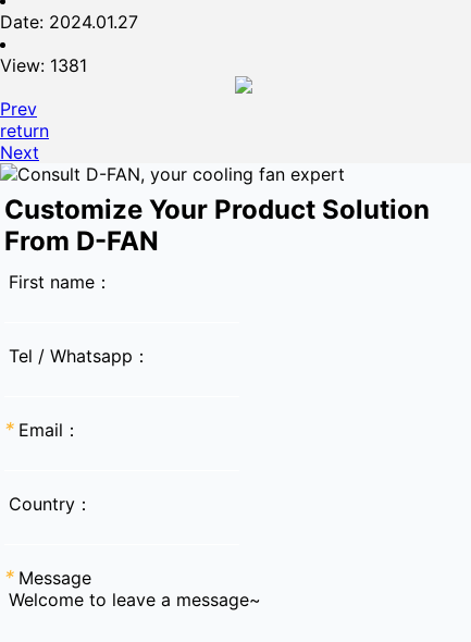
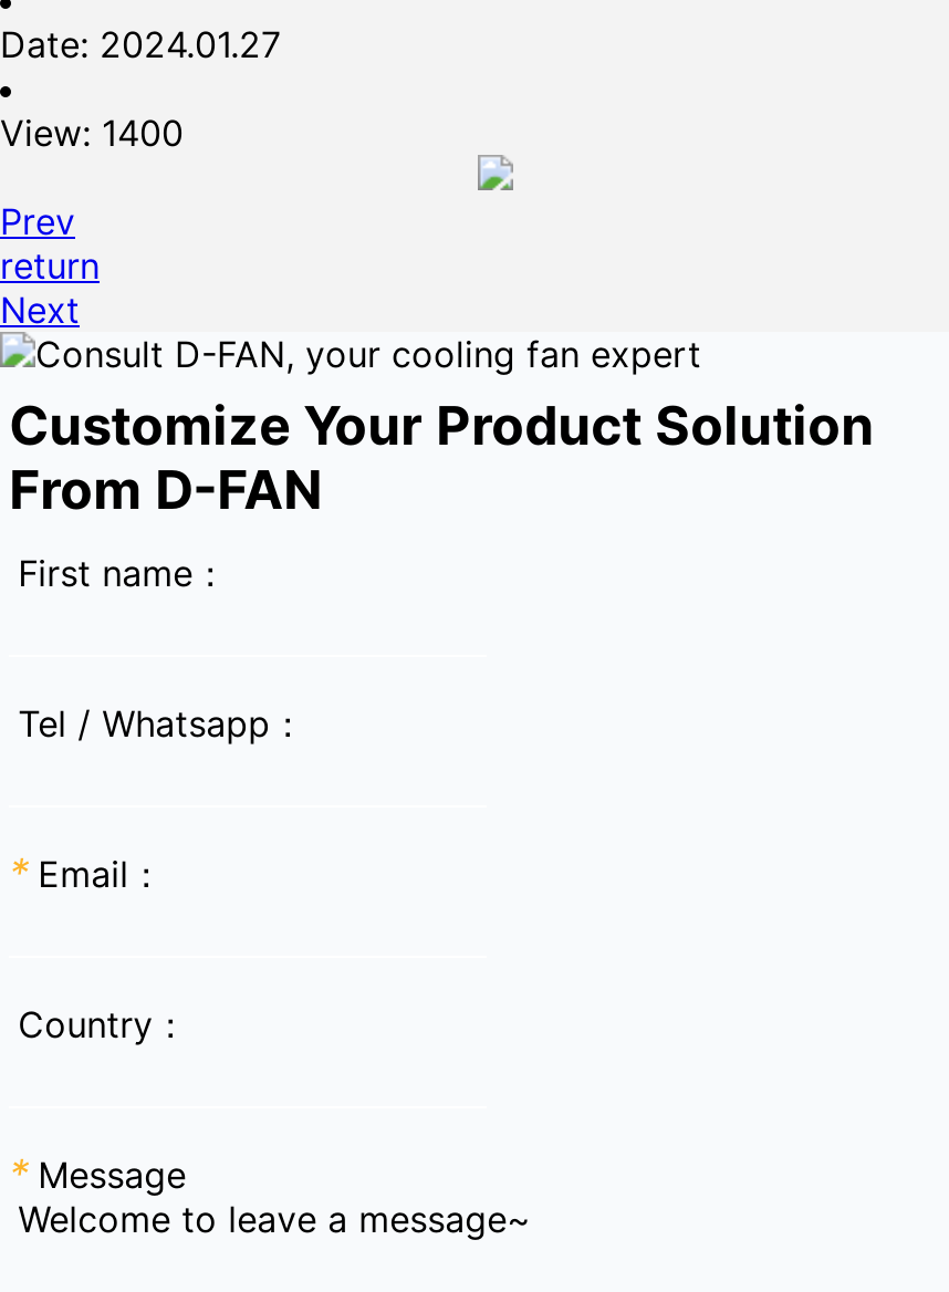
[0,54,87,76] View: 1381 -> [0,111,184,155] View: 1400

